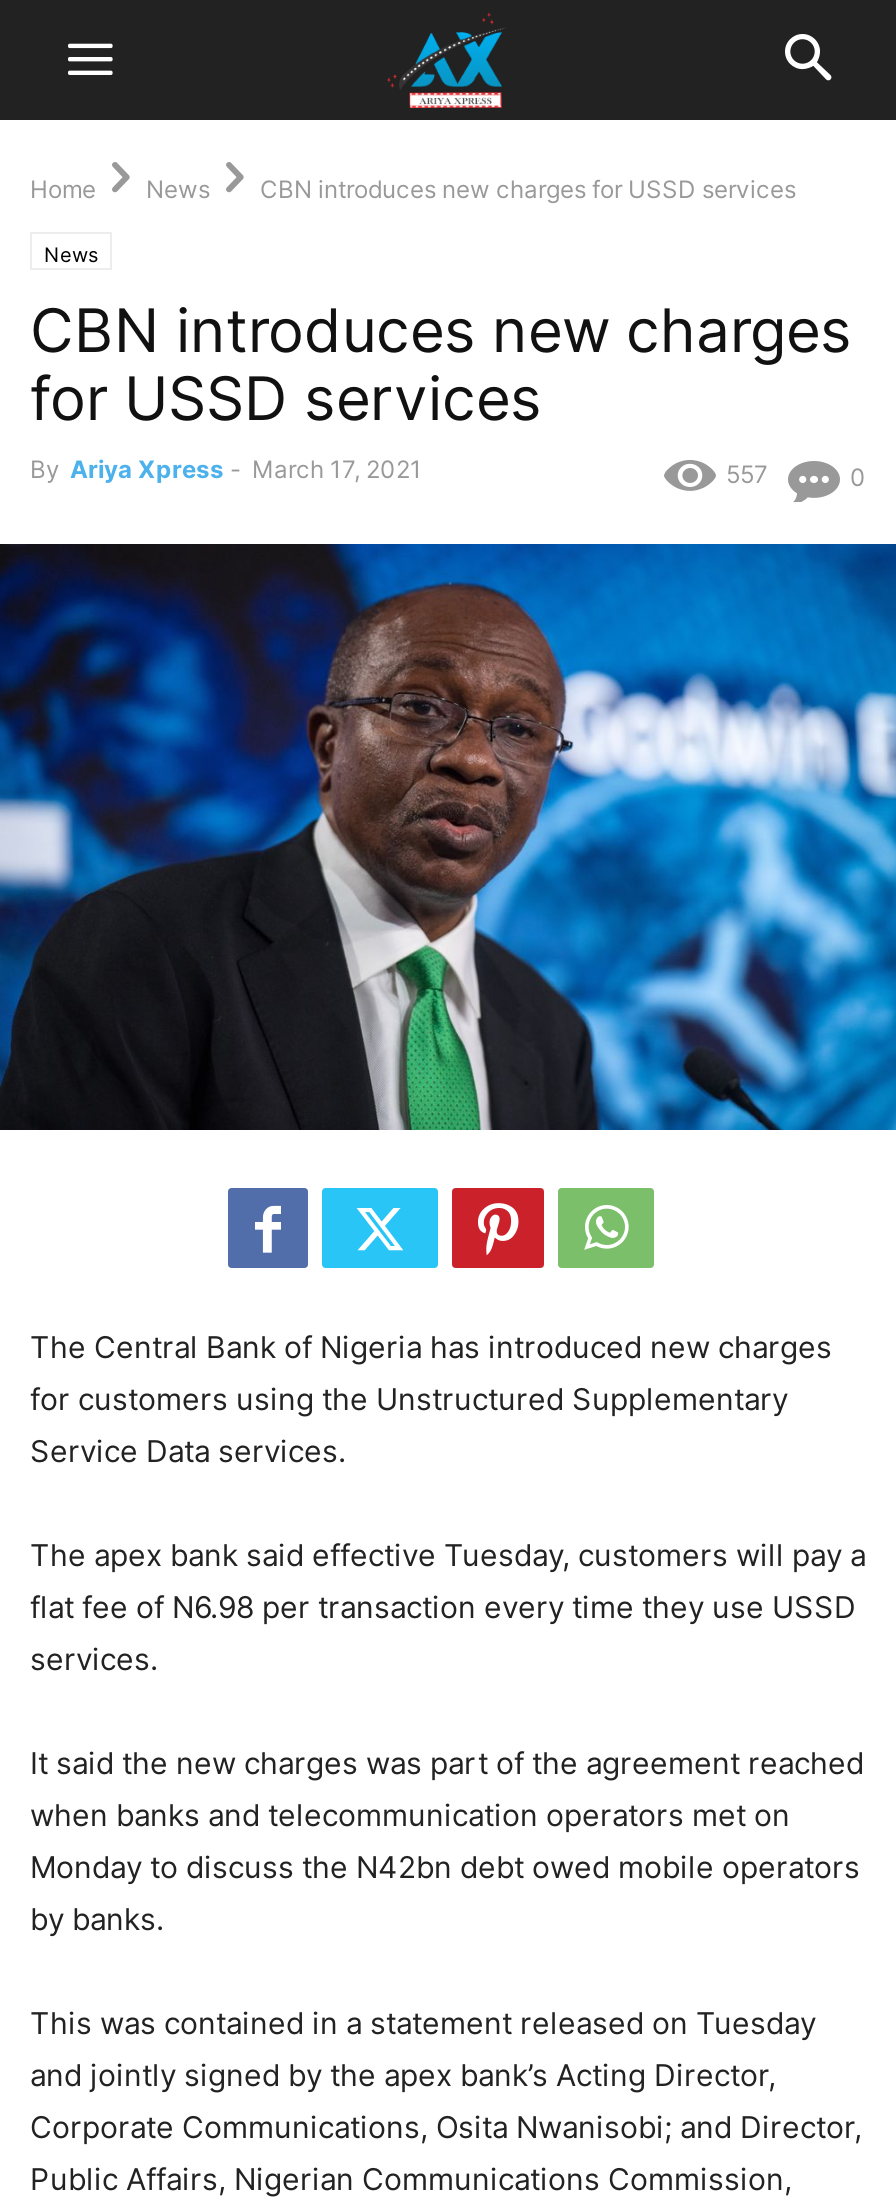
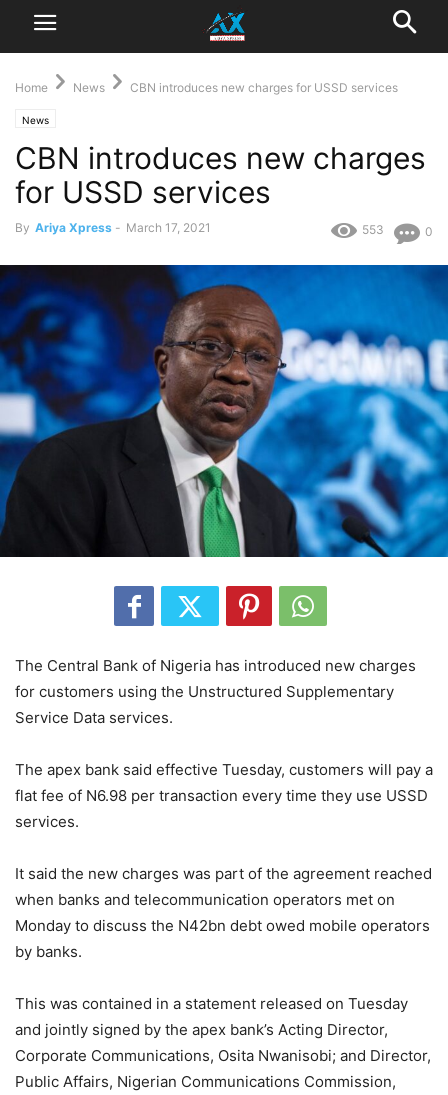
[394,30,504,110] [image] -> [205,9,251,47] [image]
[726,459,768,489] 557 -> [362,222,384,237] 553

